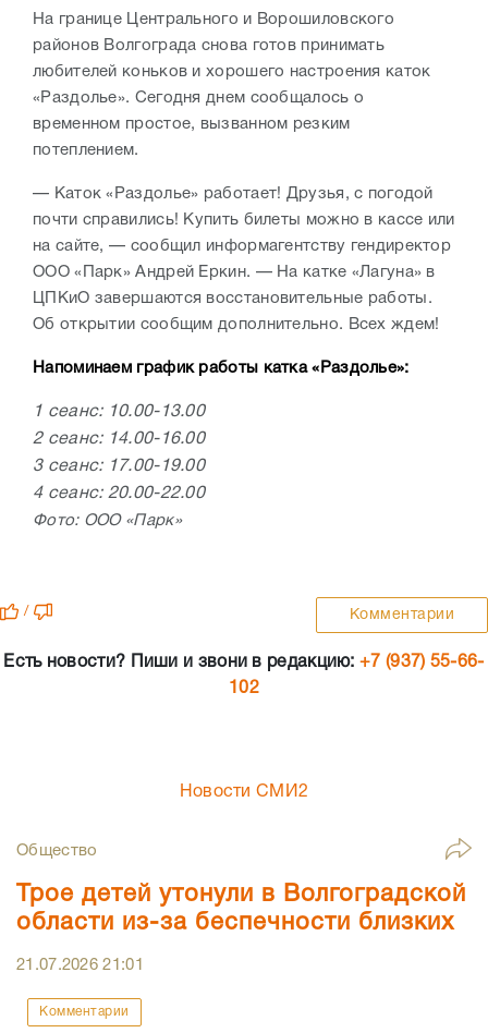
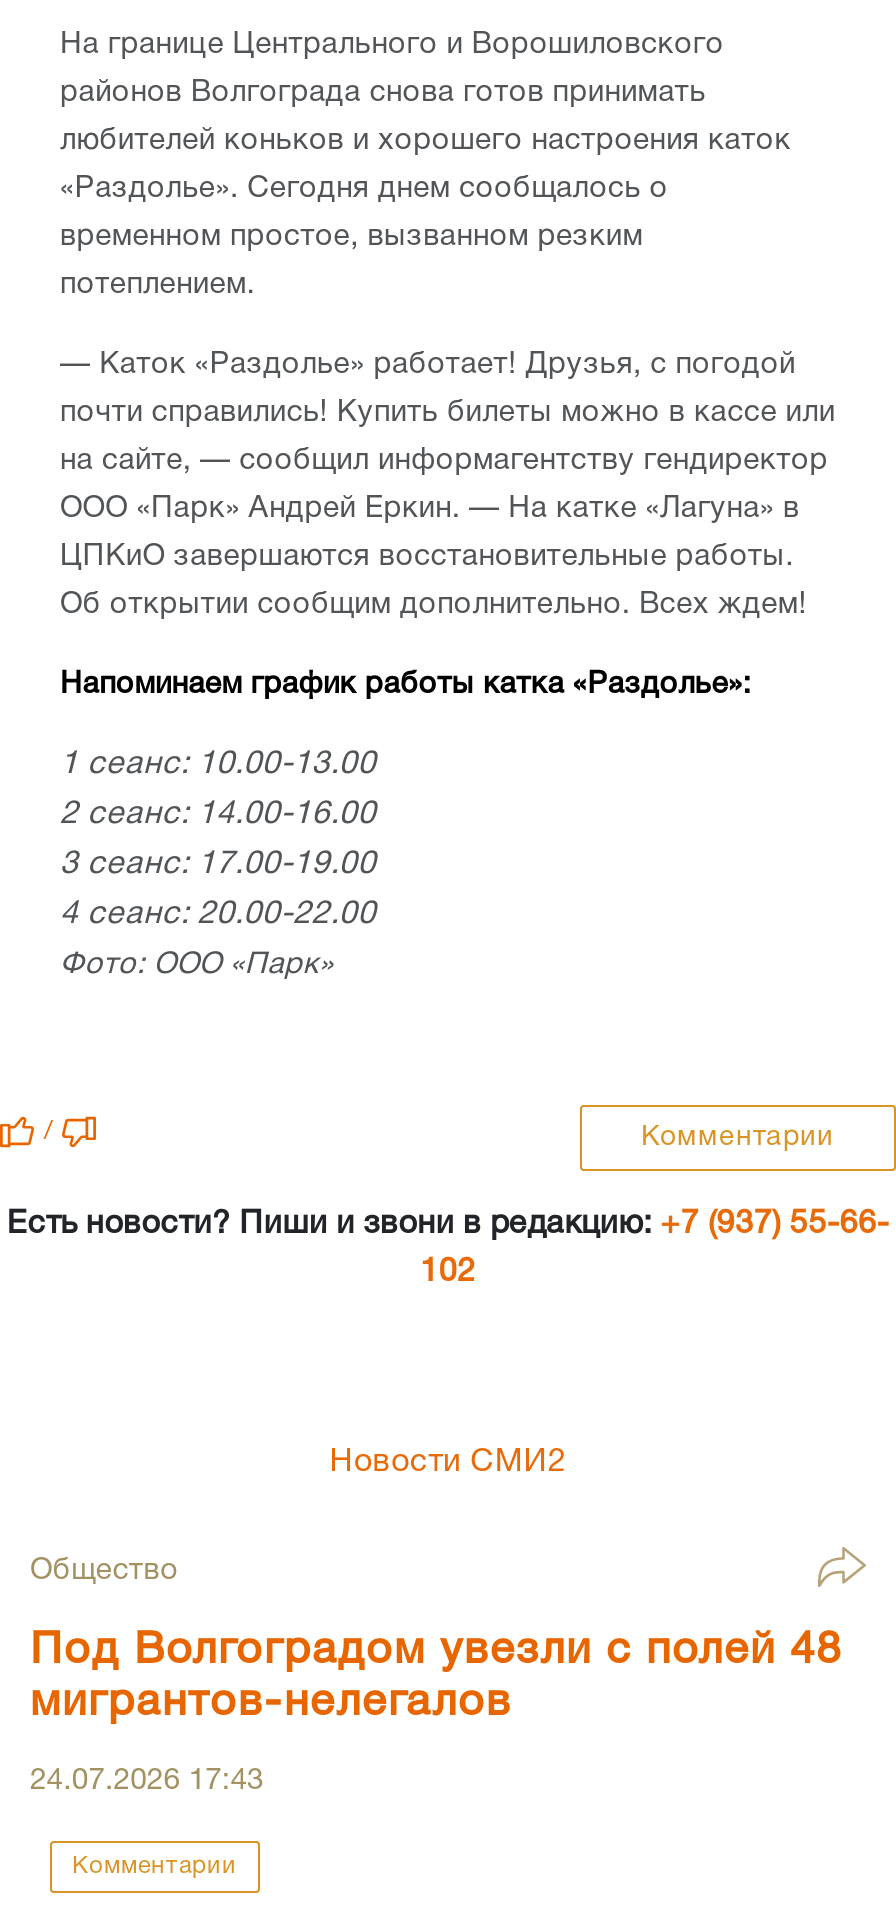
[16,884,466,934] Трое детей утонули в Волгоградской | области из-за беспечности близких -> [30,1632,842,1724] Под Волгоградом увезли с полей 48 | мигрантов-нелегалов
[16,958,144,973] 21.07.2026 21:01 -> [30,1768,264,1796] 24.07.2026 17:43

